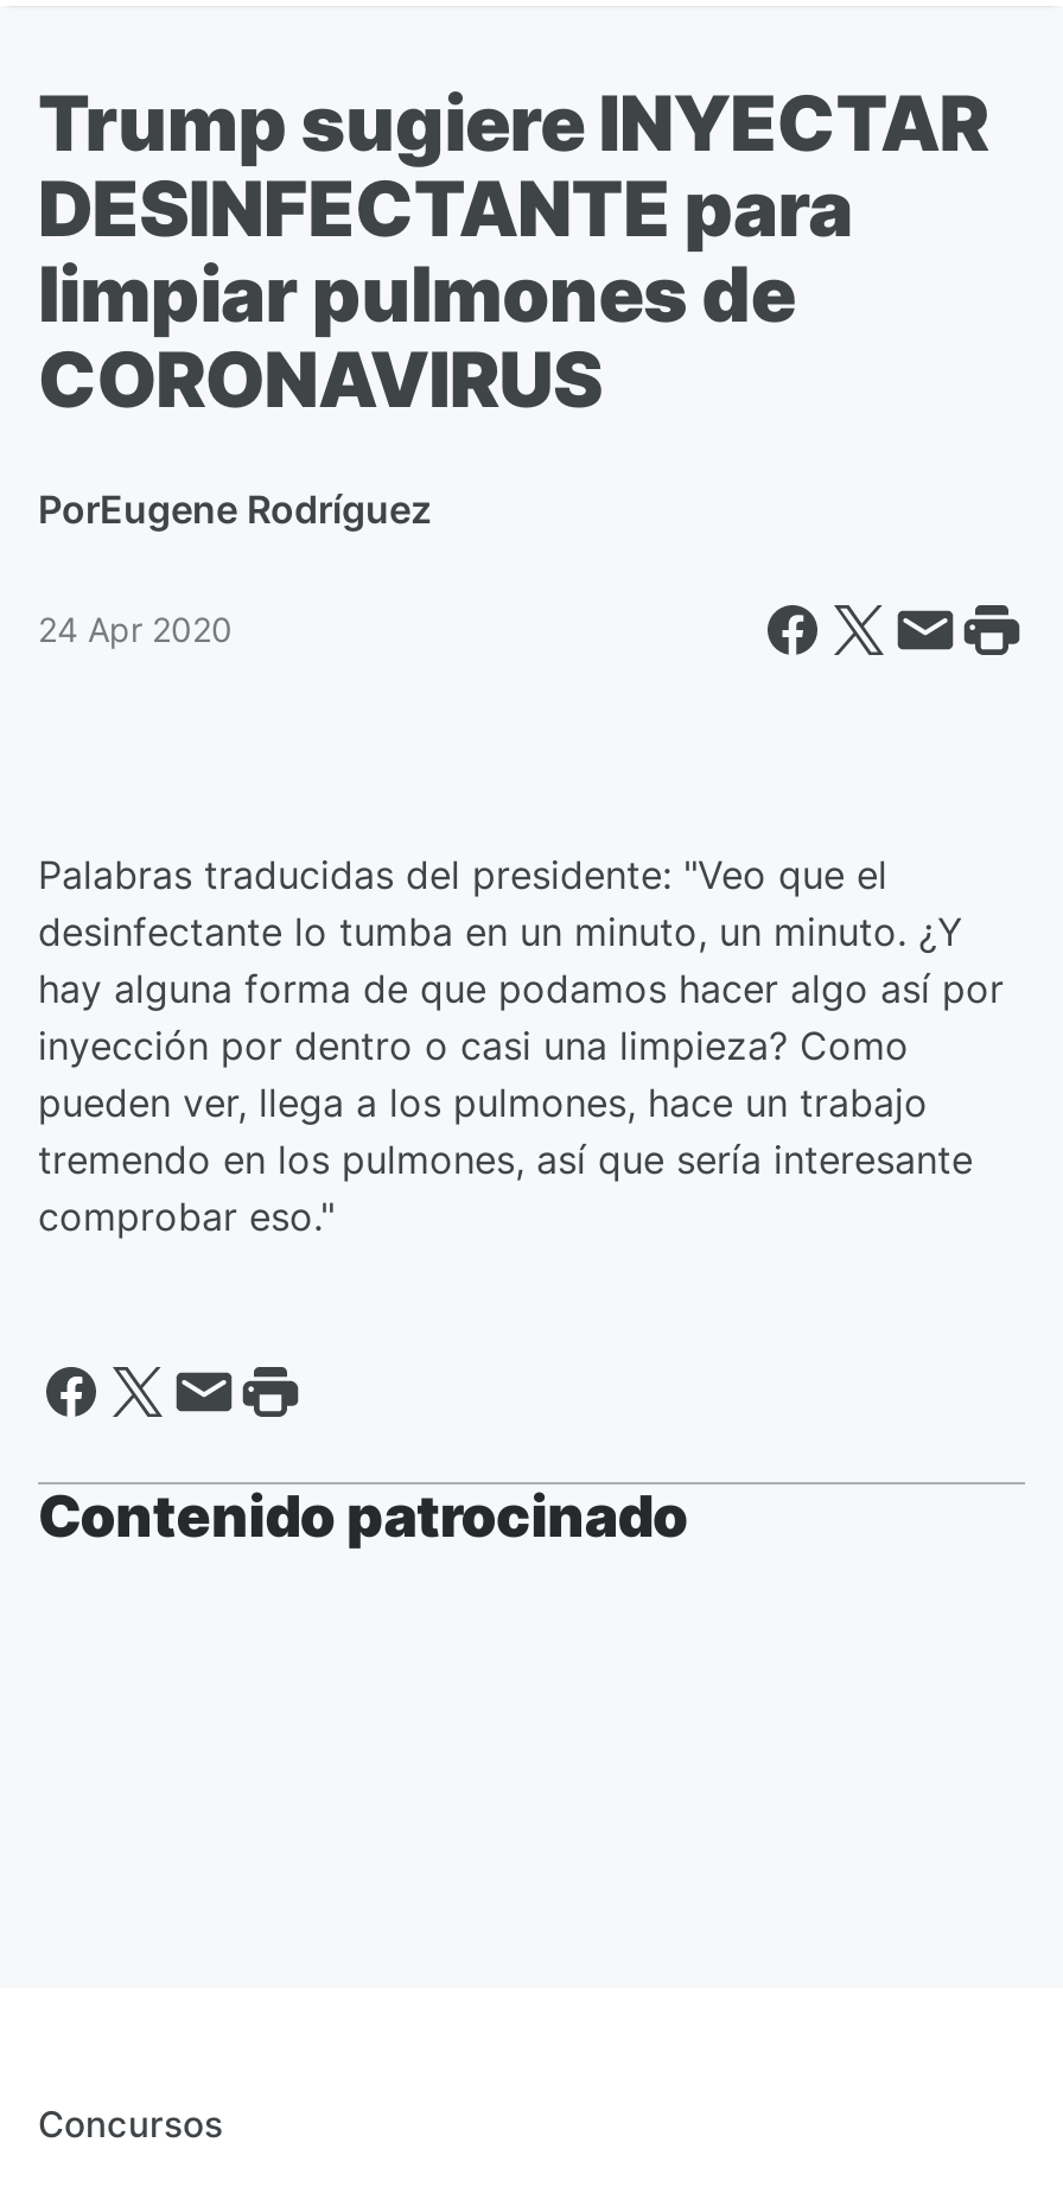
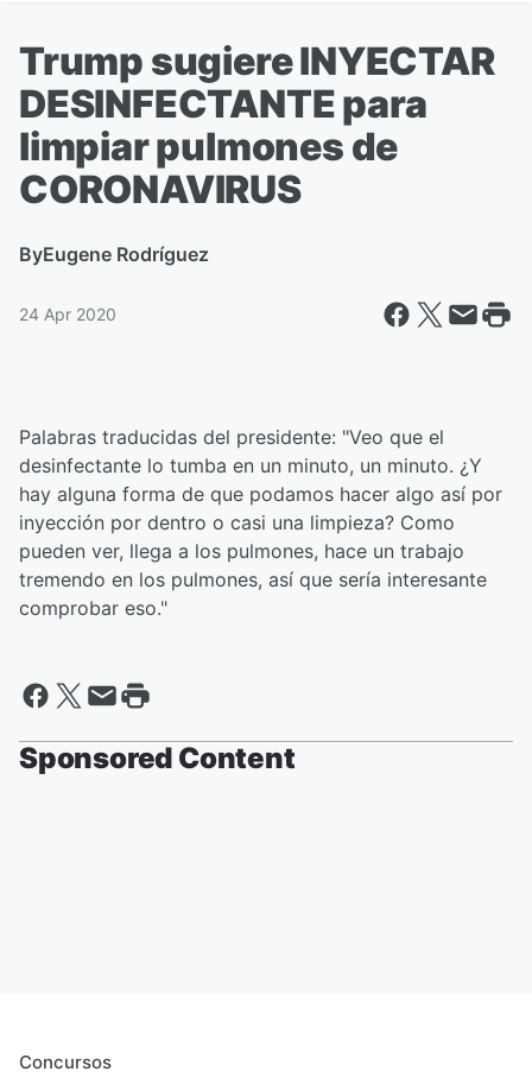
[38,485,432,533] PorEugene Rodríguez -> [19,242,209,266] ByEugene Rodríguez
[38,1482,688,1551] Contenido patrocinado -> [19,741,295,775] Sponsored Content

